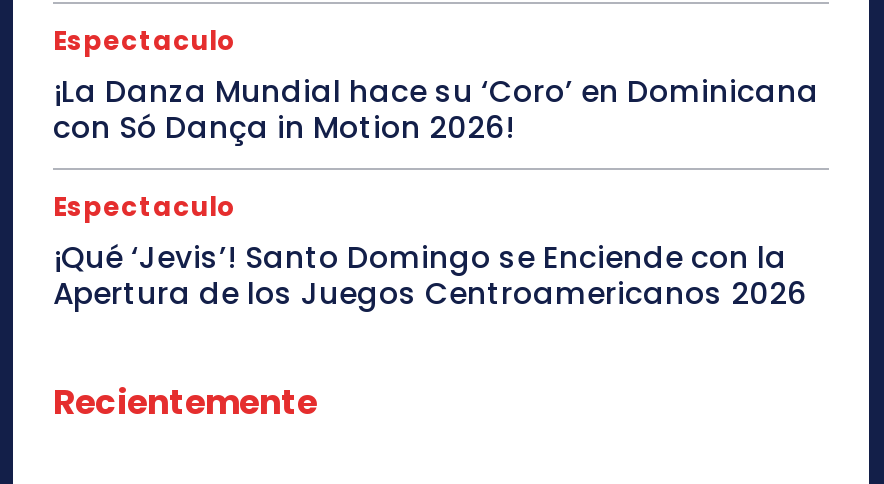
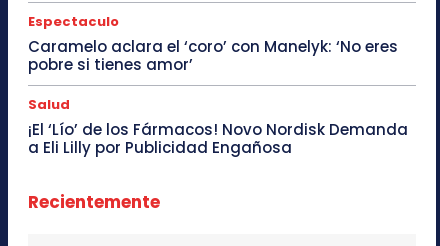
[53,71,819,149] ¡La Danza Mundial hace su ‘Coro’ en Dominicana | con Só Dança in Motion 2026! -> [28,36,398,75] Caramelo aclara el ‘coro’ con Manelyk: ‘No eres | pobre si tienes amor’
[53,189,807,315] Espectaculo | ¡Qué ‘Jevis’! Santo Domingo se Enciende con la | Apertura de los Juegos Centroamericanos 2026 -> [28,95,408,158] Salud | ¡El ‘Lío’ de los Fármacos! Novo Nordisk Demanda | a Eli Lilly por Publicidad Engañosa

